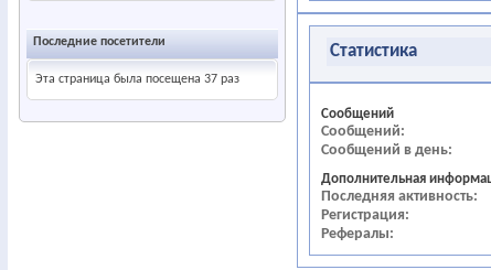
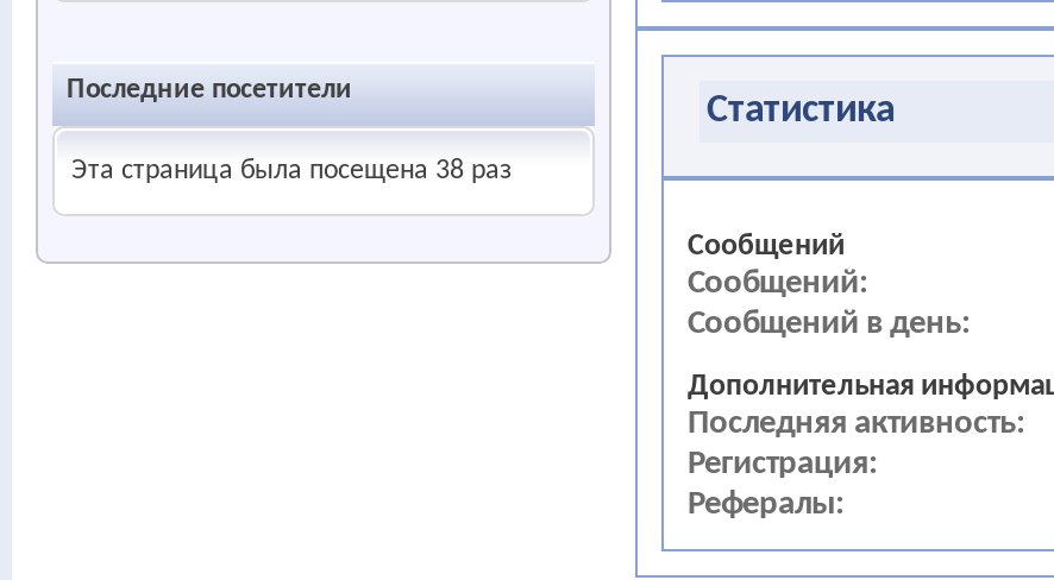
[35,73,239,86] Эта страница была посещена 37 раз -> [71,158,512,186] Эта страница была посещена 38 раз

